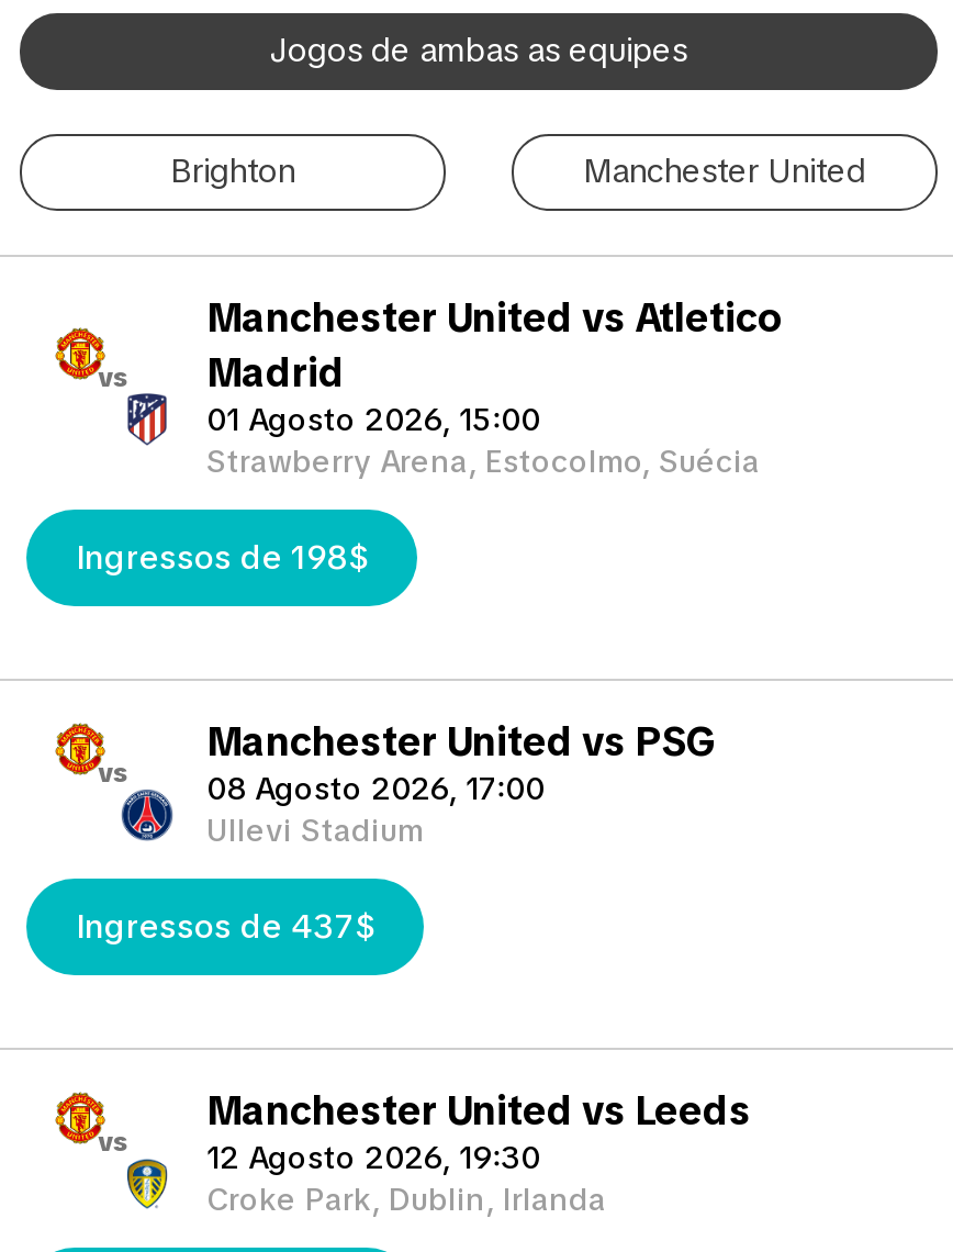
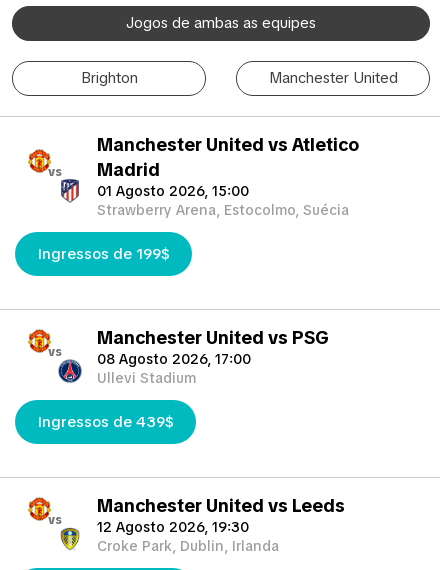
[76,536,368,580] Ingressos de 198$ -> [37,244,169,264] Ingressos de 199$
[76,905,374,949] Ingressos de 437$ -> [37,412,173,432] Ingressos de 439$

